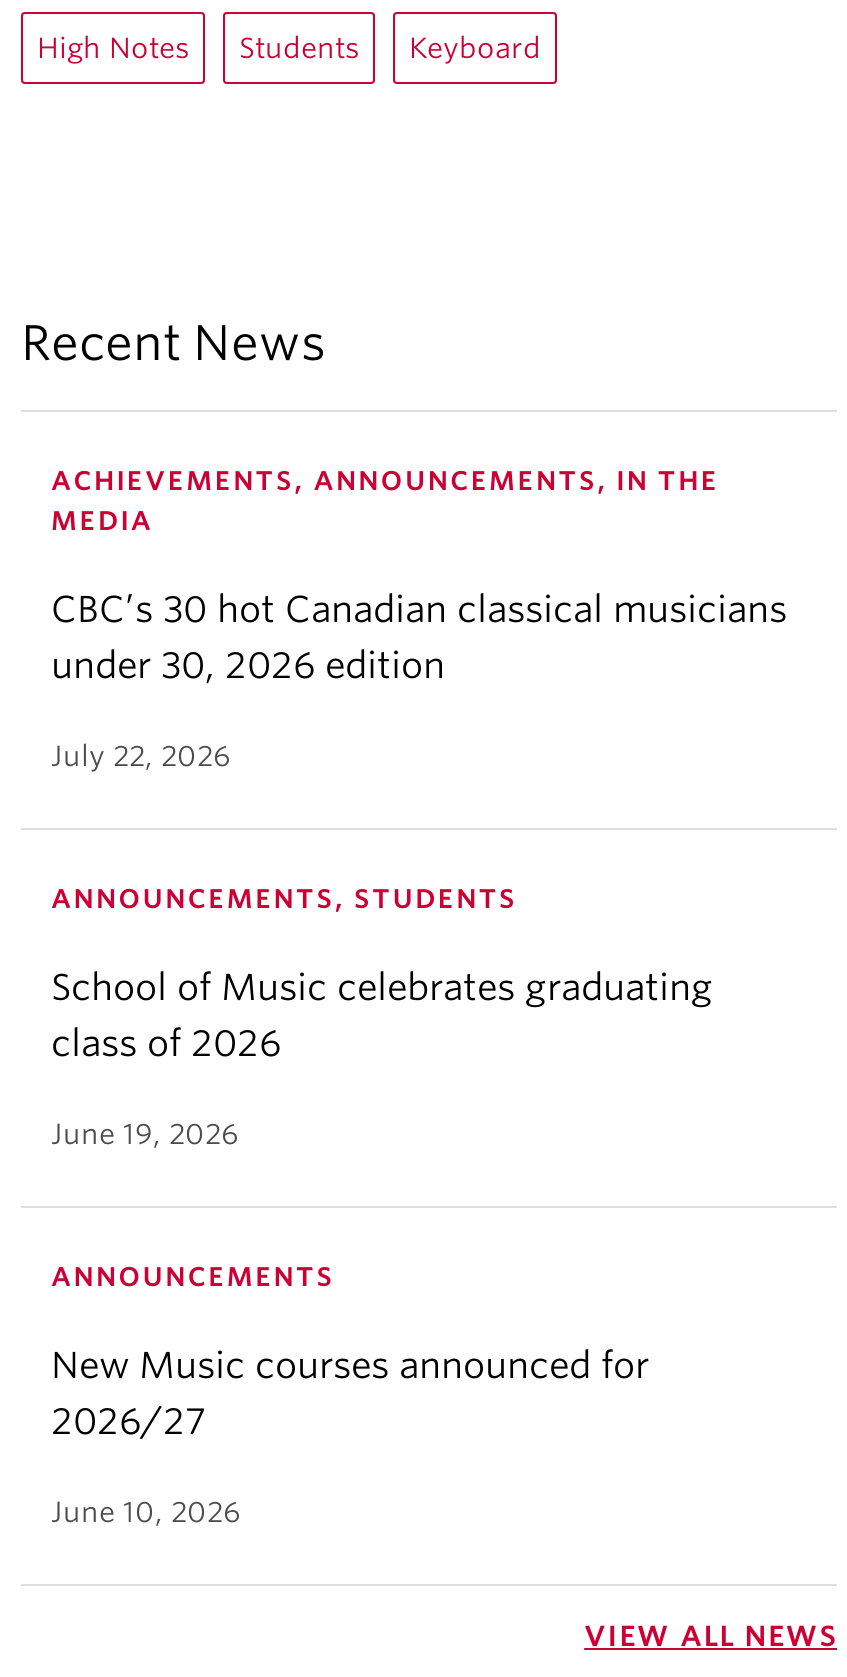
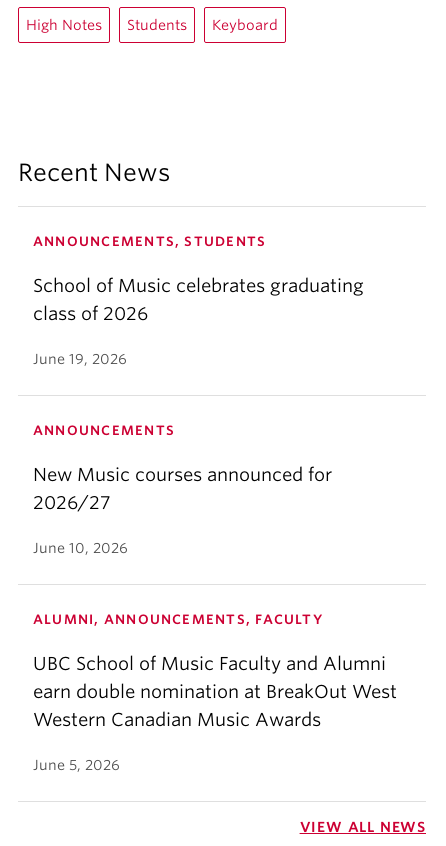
[51,465,787,771] ACHIEVEMENTS, ANNOUNCEMENTS, IN THE | MEDIA | CBC’s 30 hot Canadian classical musicians | under 30, 2026 edition | July 22, 2026 -> none
moved [51,883,713,1527] -> [33,234,364,556]: ANNOUNCEMENTS, STUDENTS | School of Music celebrates graduating | class of 2026 | June 19, 2026 | ANNOUNCEMENTS | New Music courses announced for | 2026/27 | June 10, 2026
none -> [33,612,397,773] ALUMNI, ANNOUNCEMENTS, FACULTY | UBC School of Music Faculty and Alumni | earn double nomination at BreakOut West | Western Canadian Music Awards | June 5, 2026

